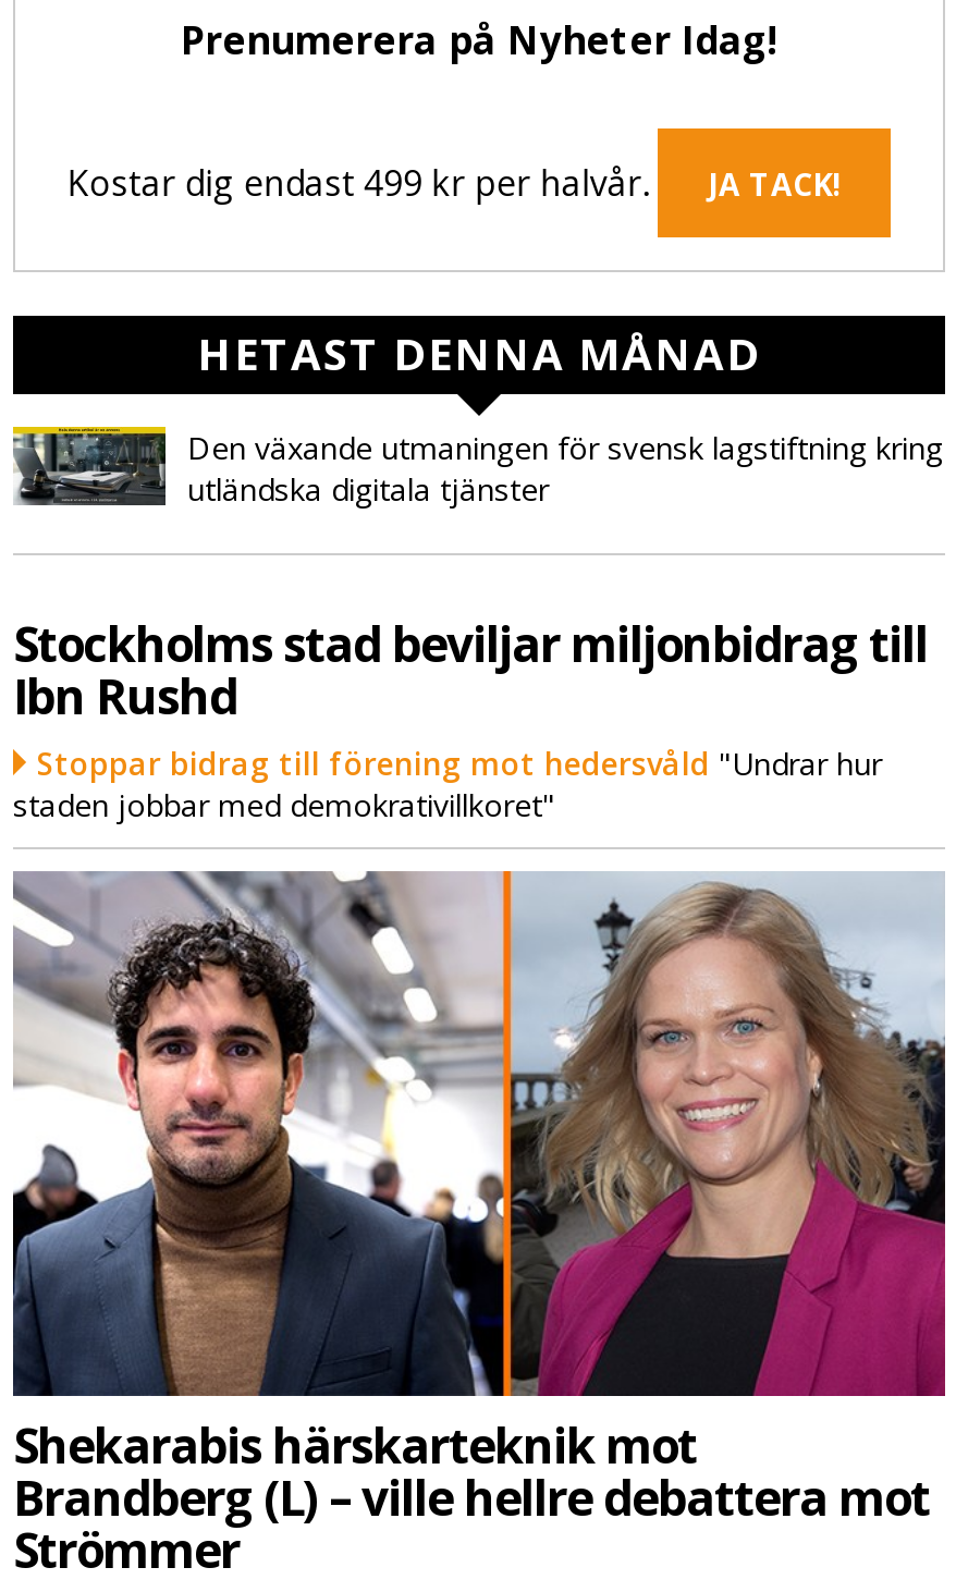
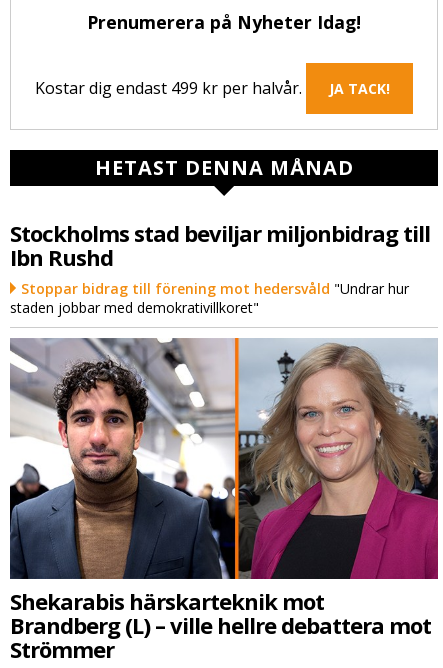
[11,425,943,511] [image] | Den växande utmaningen för svensk lagstiftning kring | utländska digitala tjänster -> none

